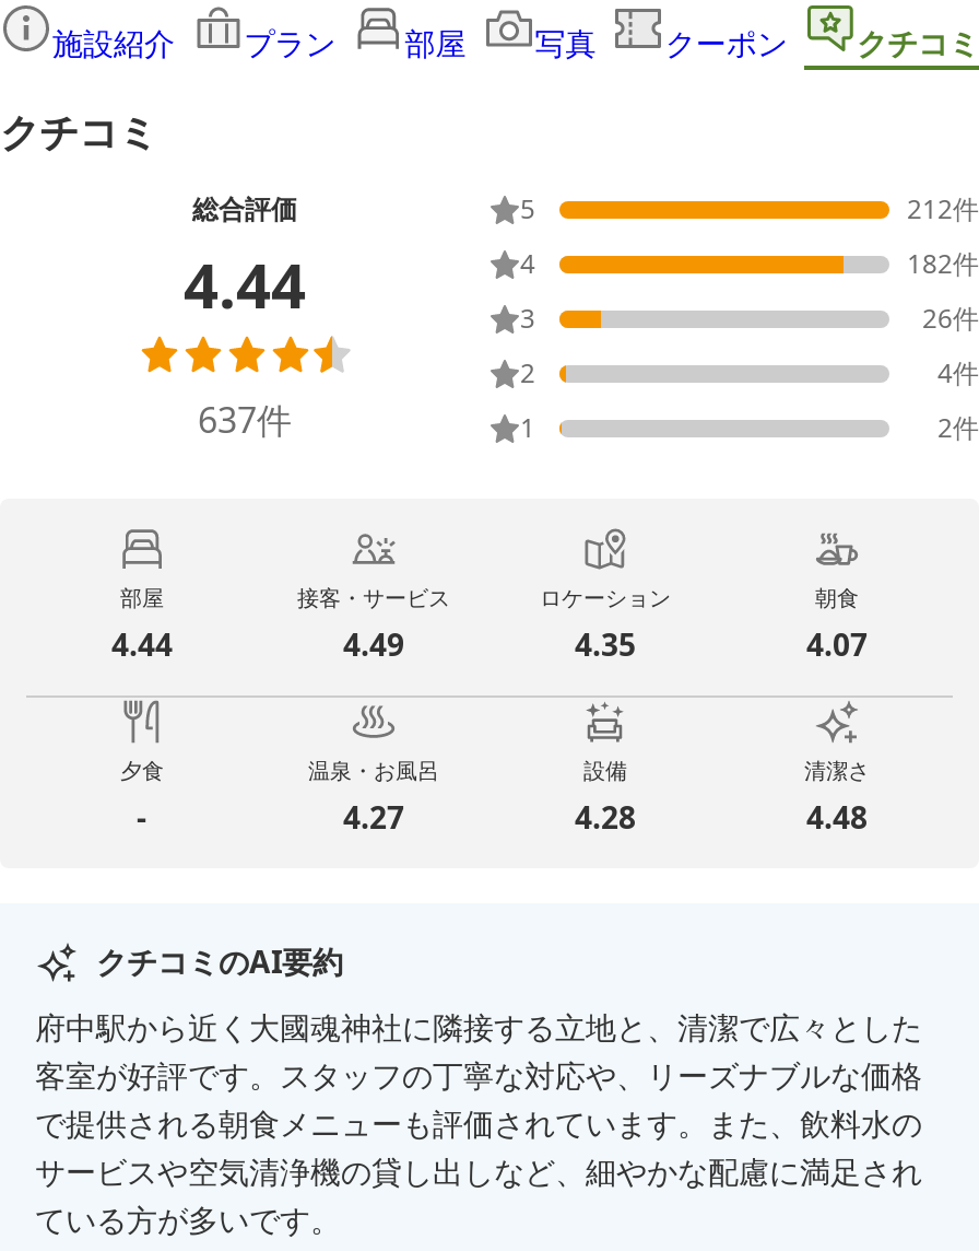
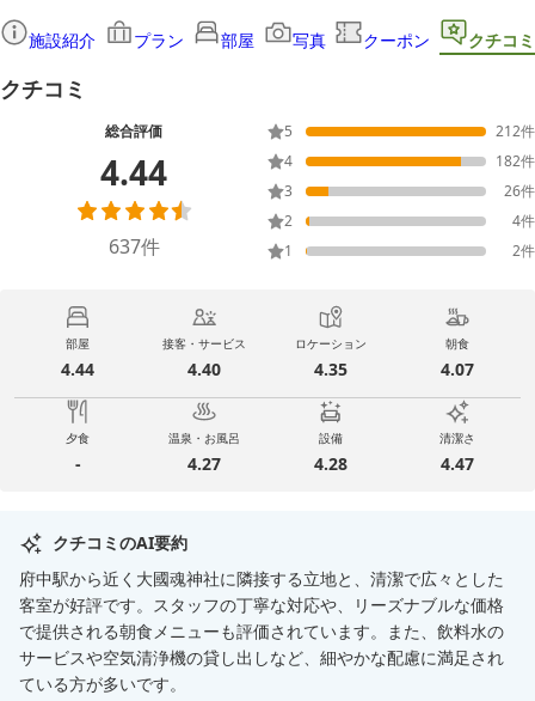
[343,623,404,665] 4.49 -> [187,358,221,380] 4.40
[806,796,868,838] 4.48 -> [441,452,474,475] 4.47

